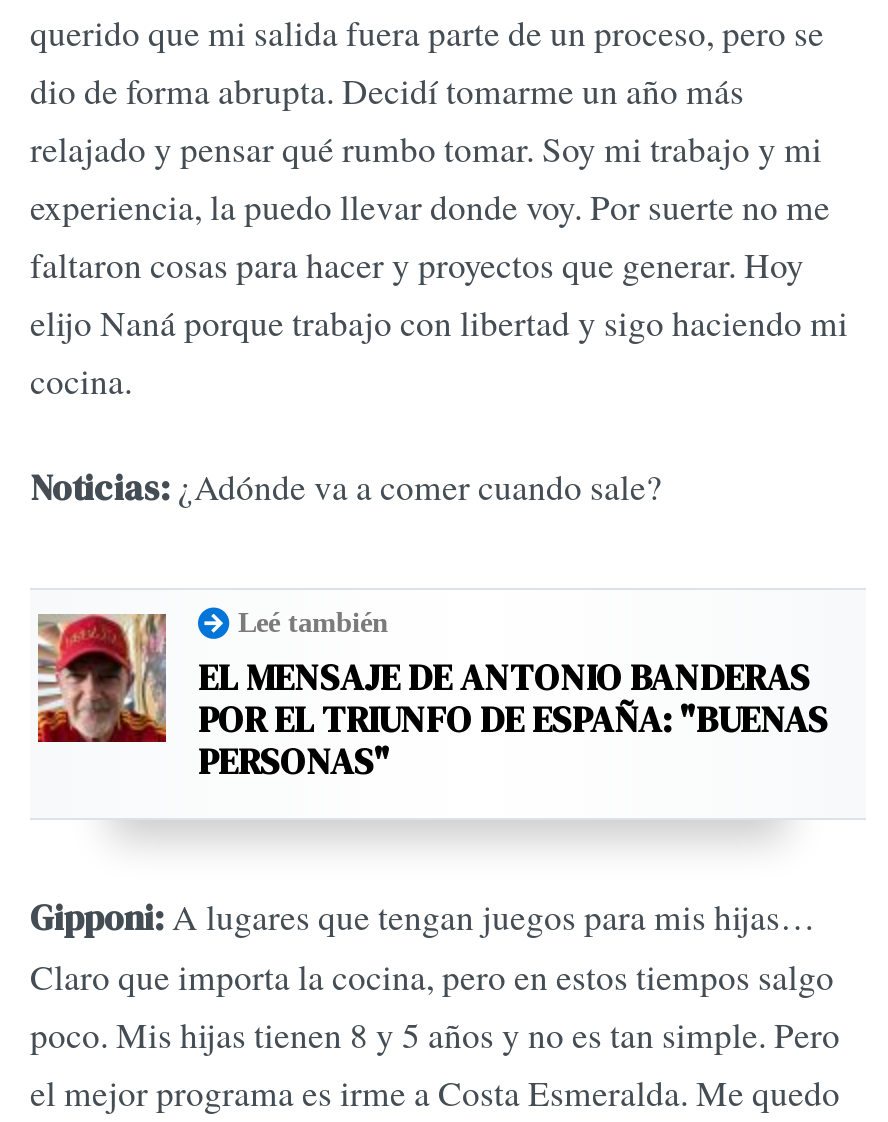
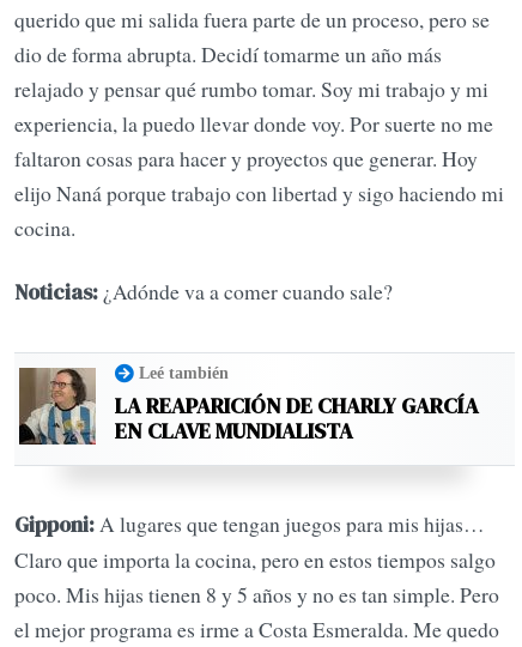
[36,614,828,785] [image] | EL MENSAJE DE ANTONIO BANDERAS | POR EL TRIUNFO DE ESPAÑA: "BUENAS | PERSONAS" -> [18,368,479,446] [image] | LA REAPARICIÓN DE CHARLY GARCÍA | EN CLAVE MUNDIALISTA

